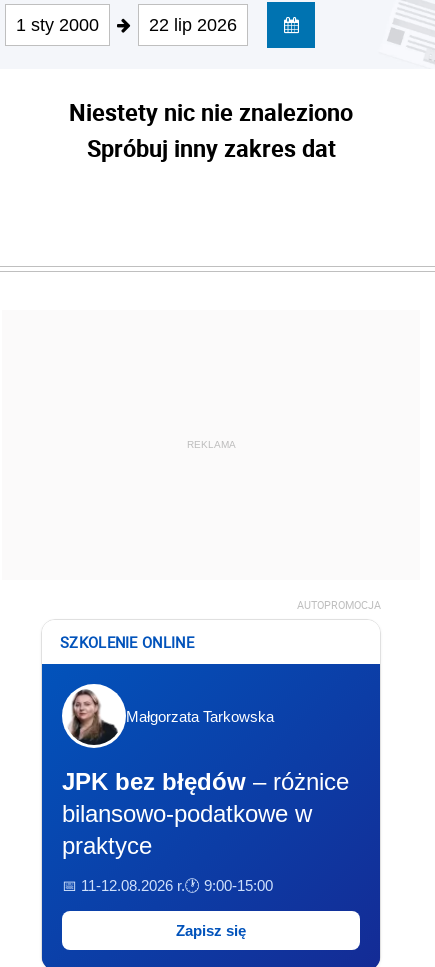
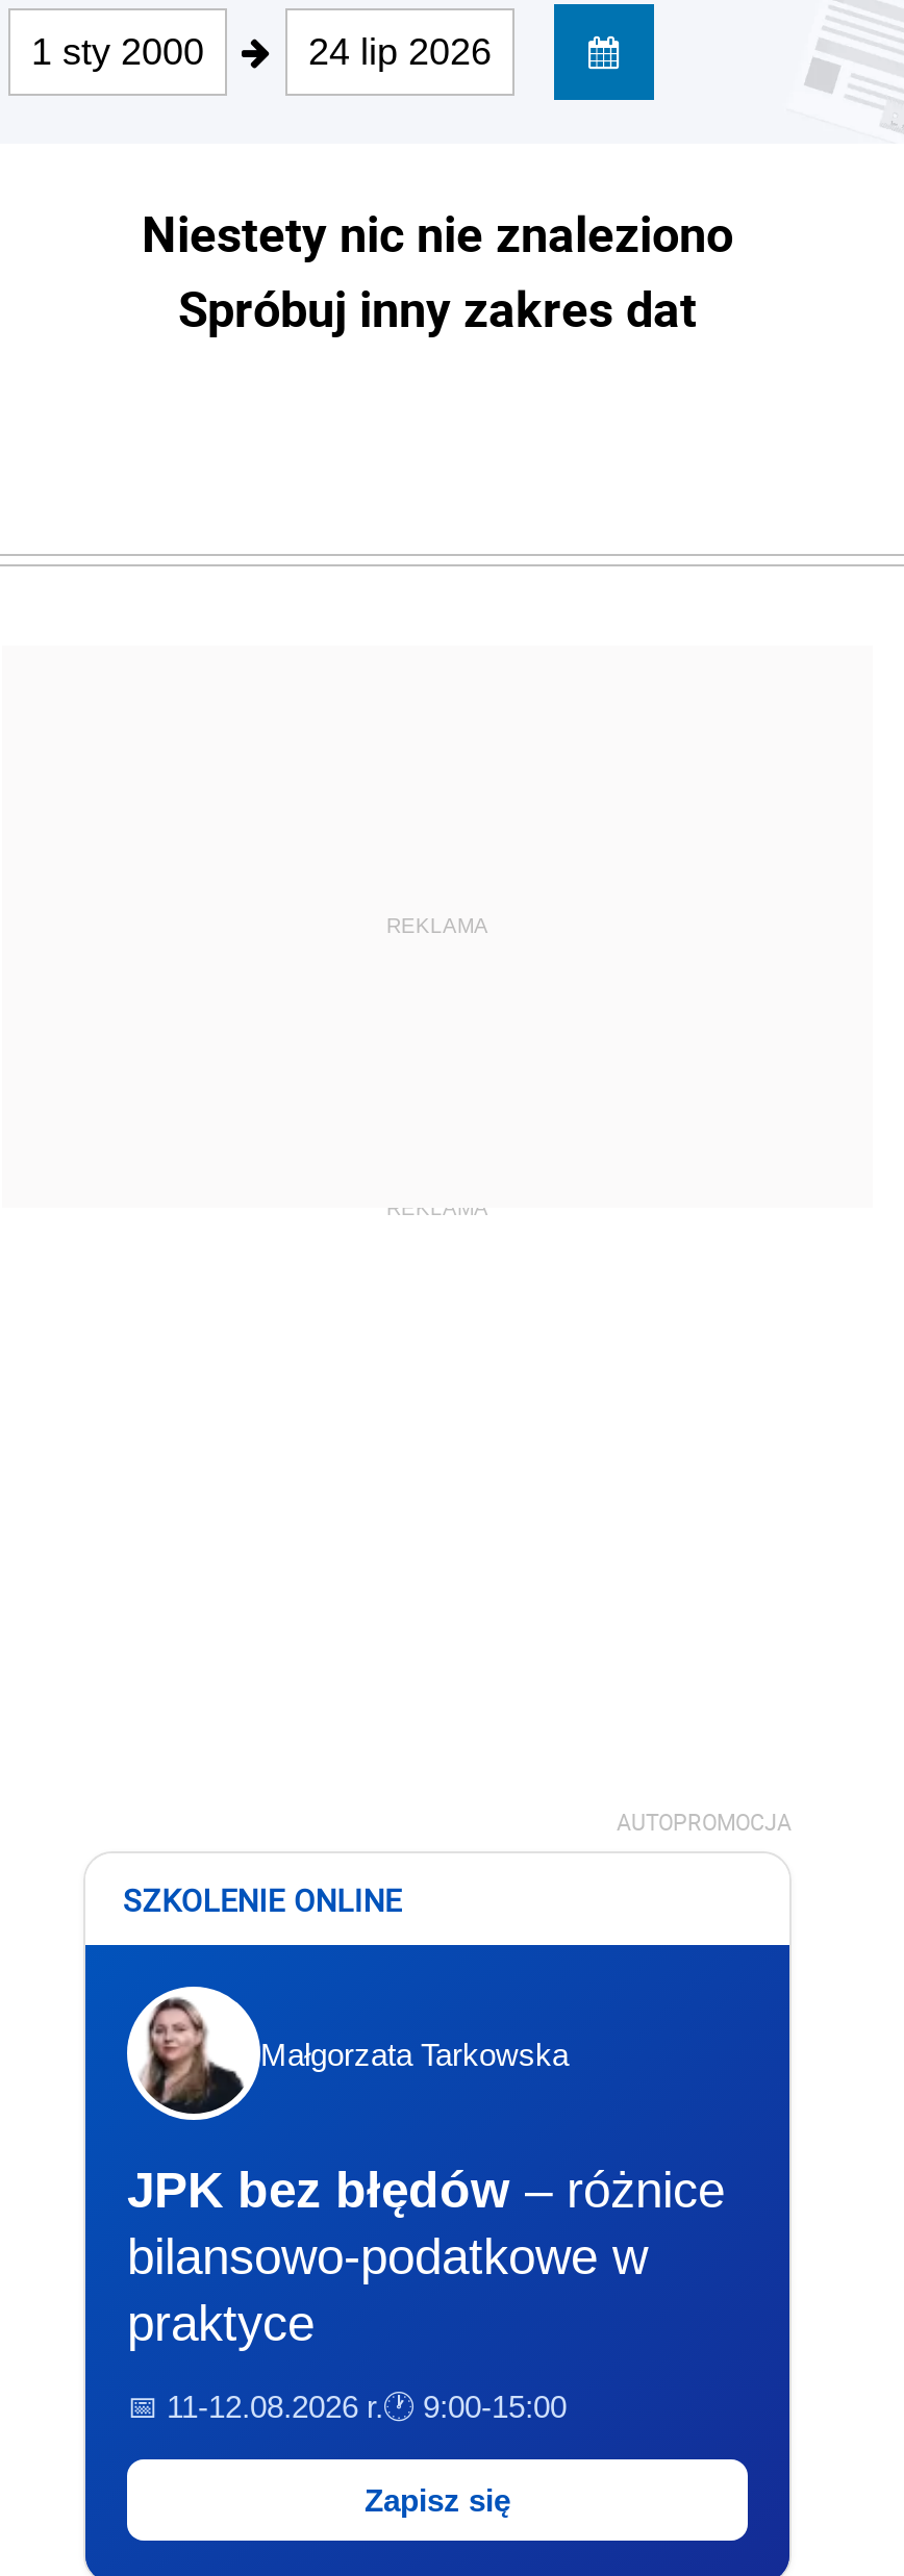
[149,15,237,35] 22 lip 2026 -> [308,31,492,73] 24 lip 2026

